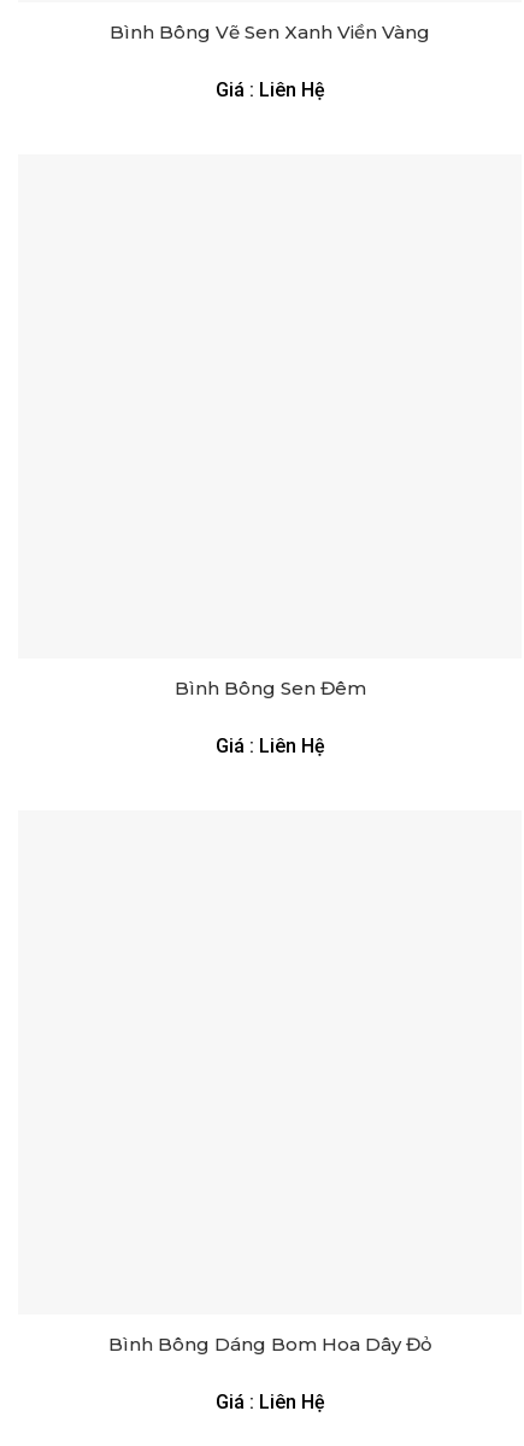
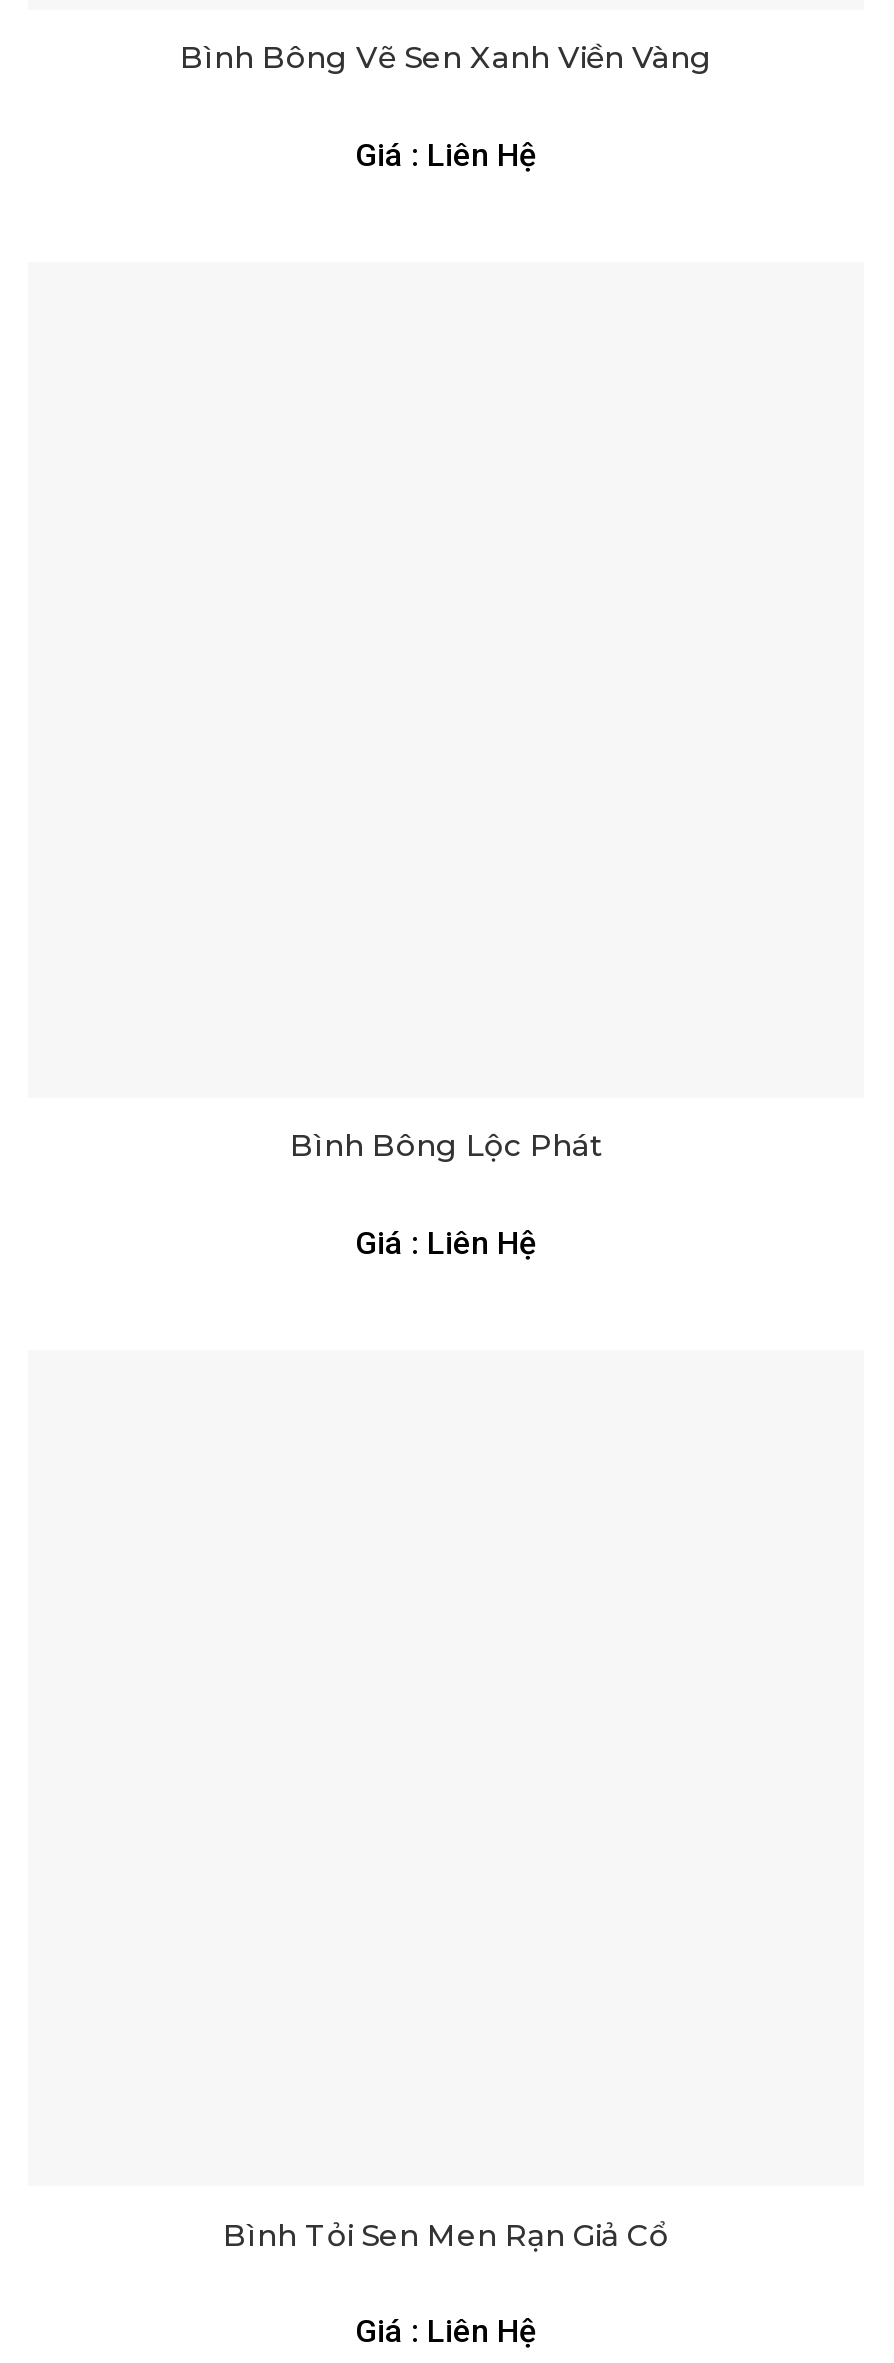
[174,676,366,699] Bình Bông Sen Đêm -> [290,1127,602,1165] Bình Bông Lộc Phát
[108,1333,432,1356] Bình Bông Dáng Bom Hoa Dây Đỏ -> [223,2215,669,2253] Bình Tỏi Sen Men Rạn Giả Cổ

